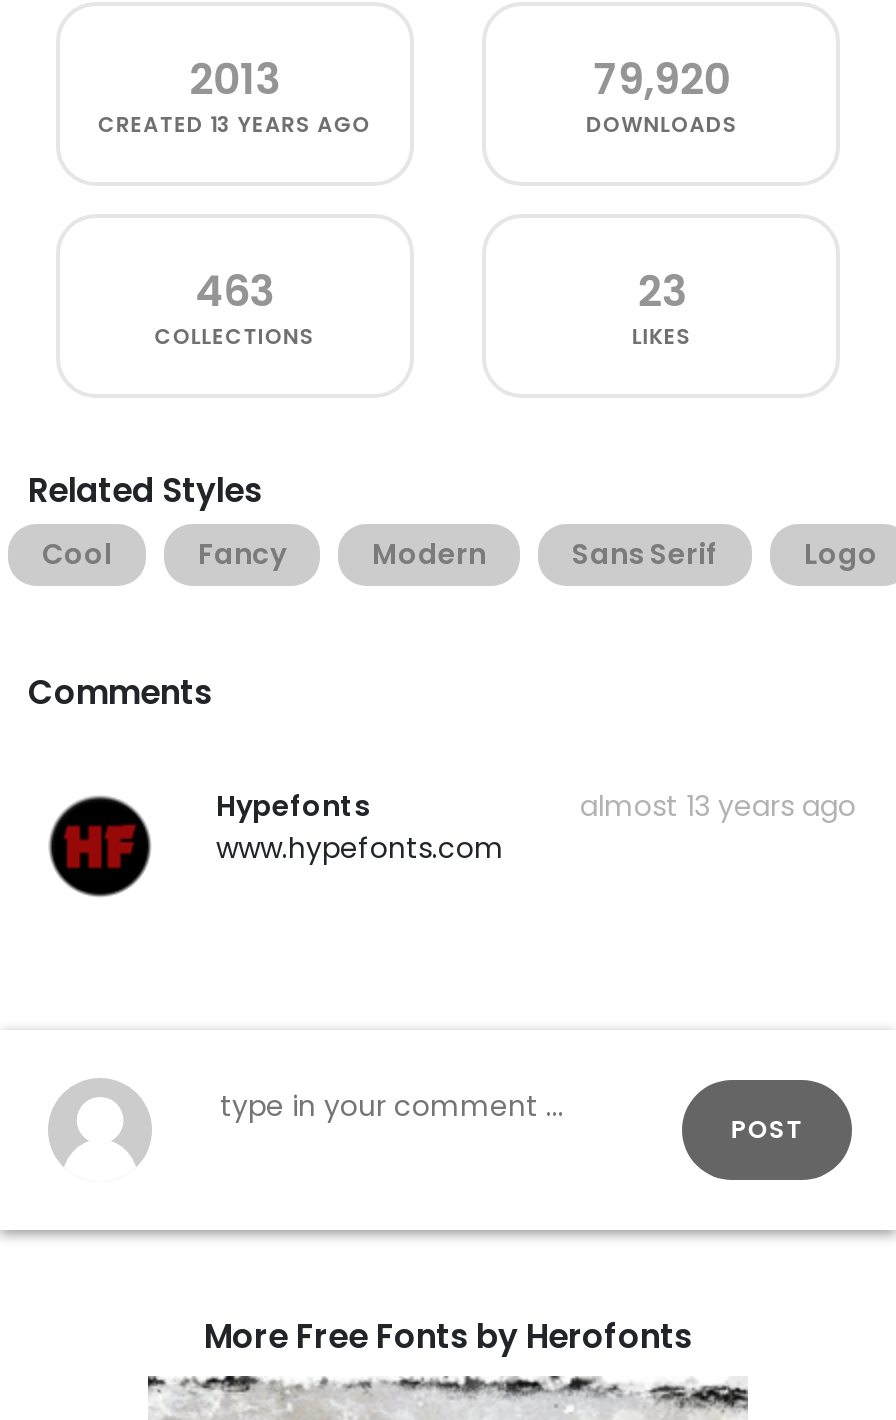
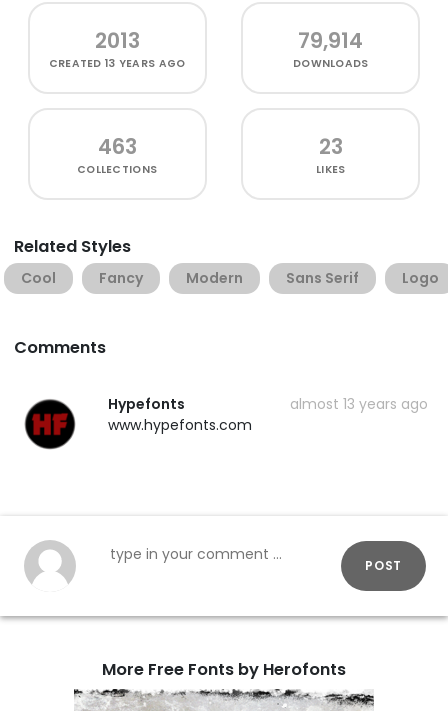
[594,49,730,107] 79,920 -> [298,26,363,55] 79,914

